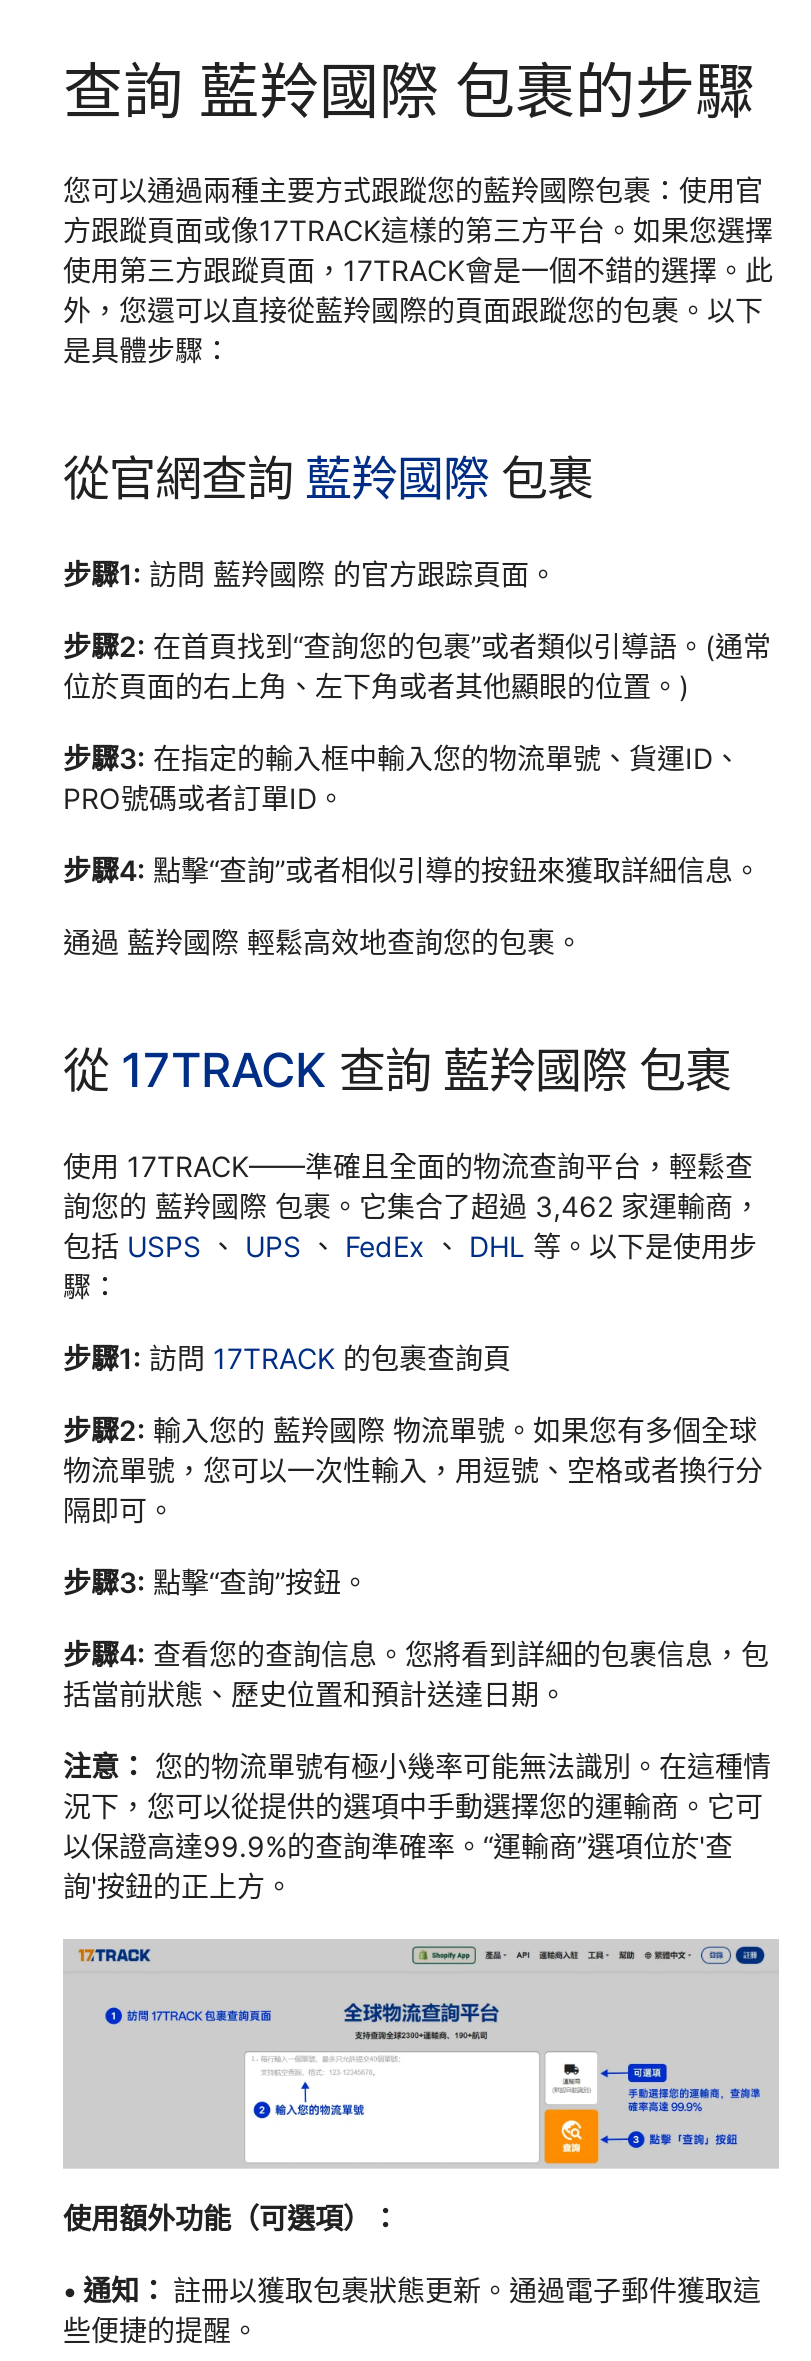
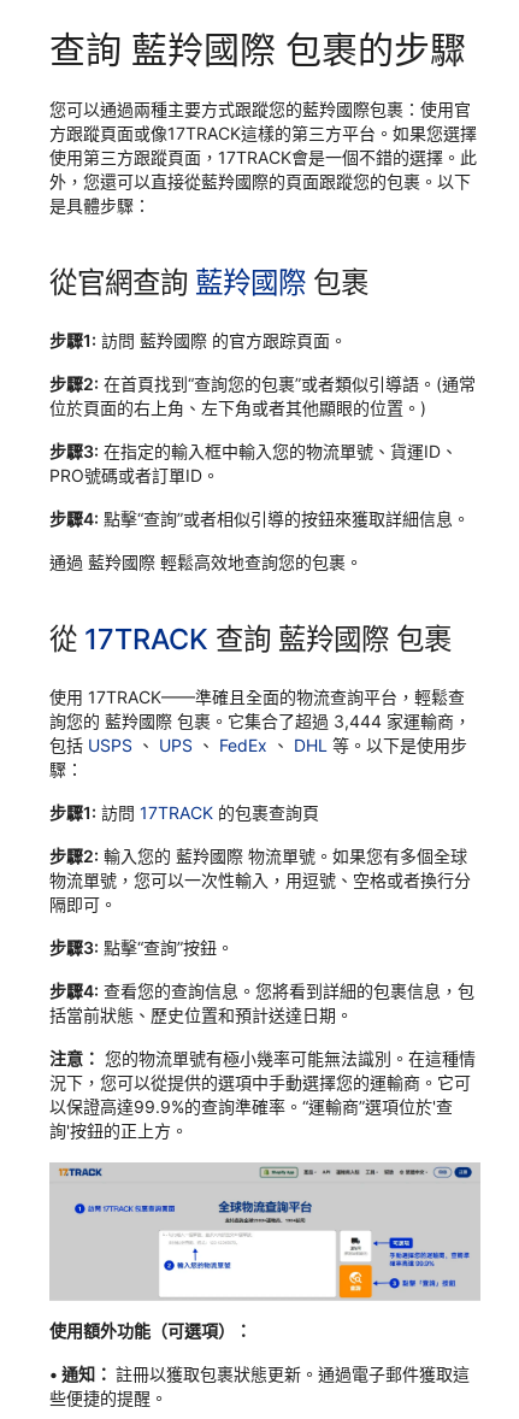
[63,1189,761,1223] 詢您的 藍羚國際 包裹。它集合了超過 3,462 家運輸商， -> [49,711,471,731] 詢您的 藍羚國際 包裹。它集合了超過 3,444 家運輸商，

